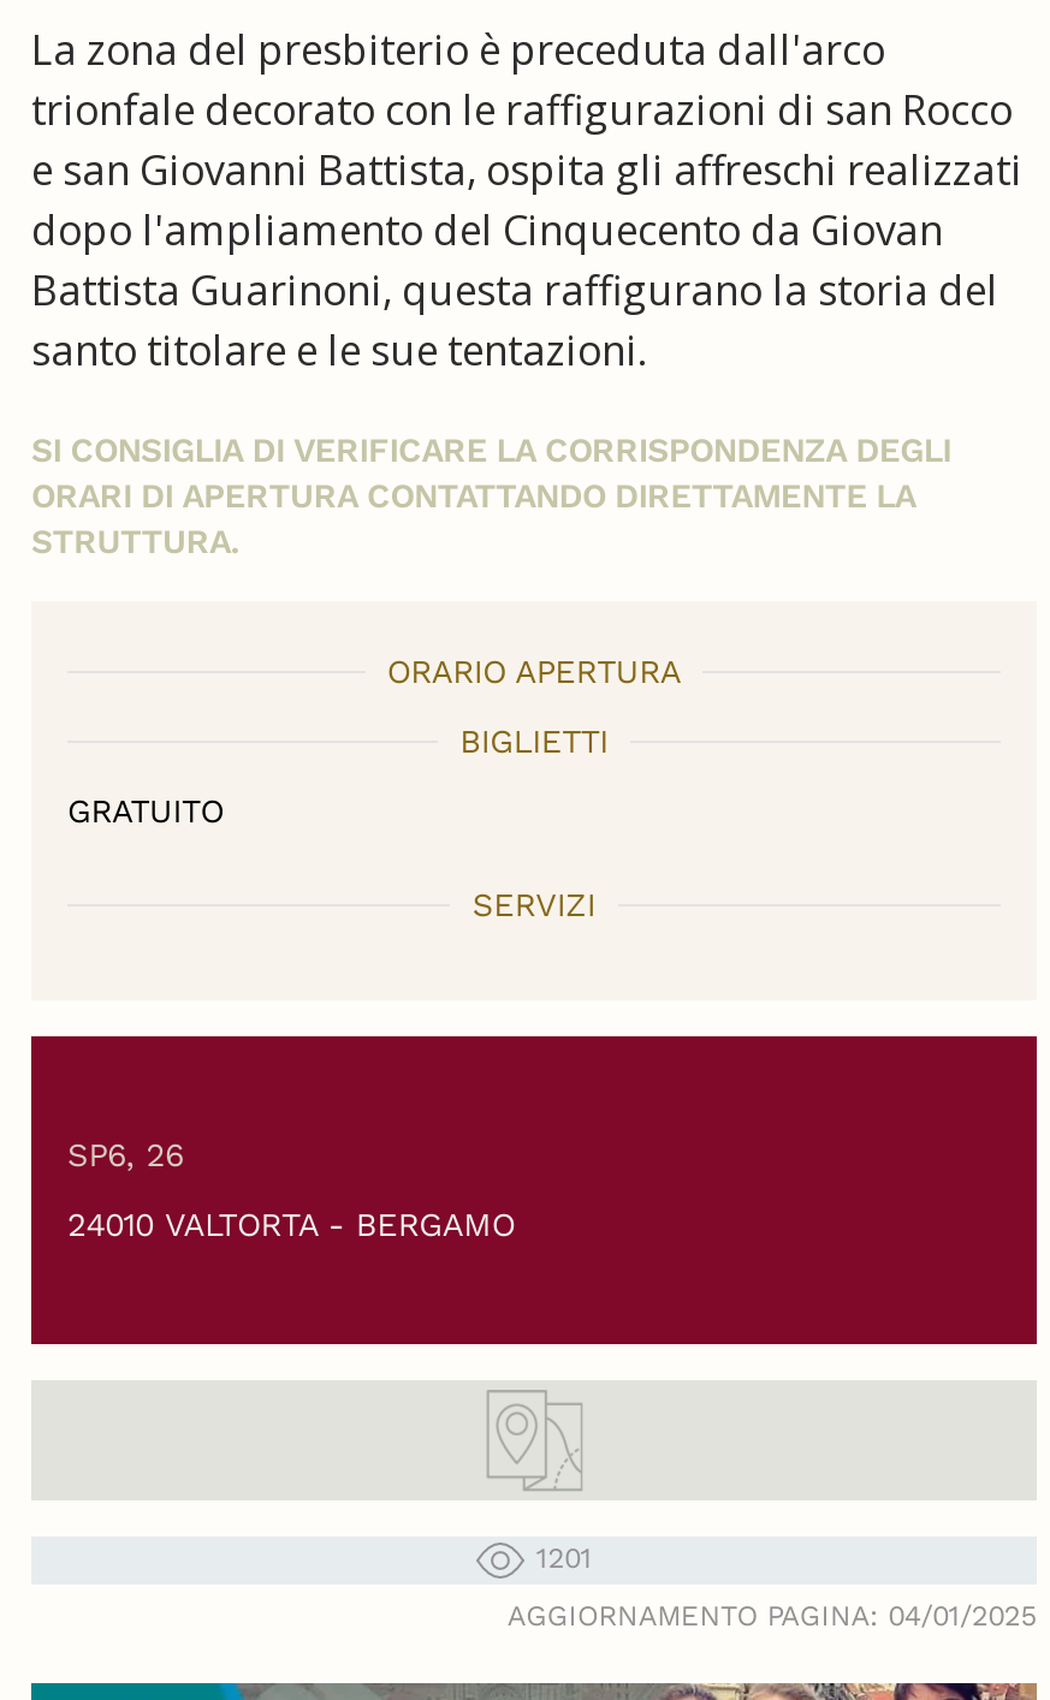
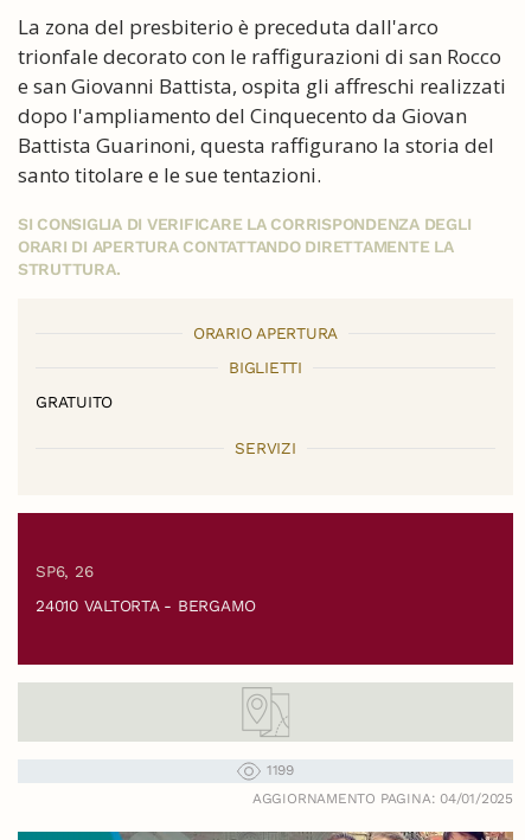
[536,1540,592,1574] 1201 -> [267,761,294,778] 1199

